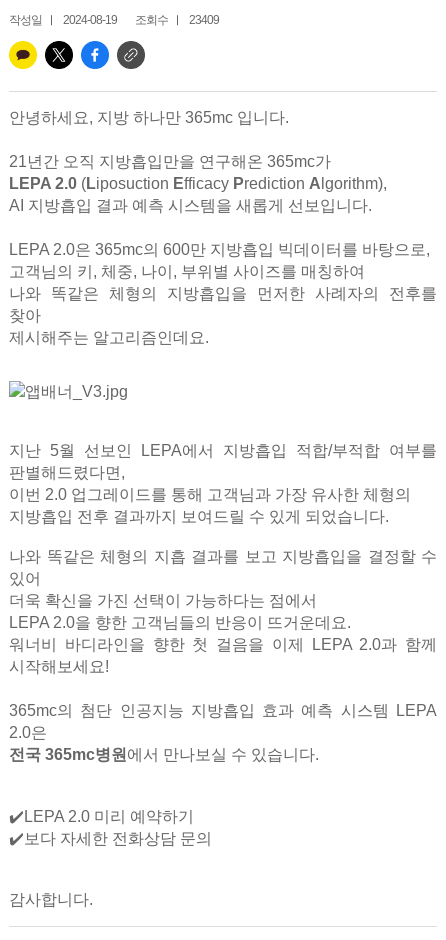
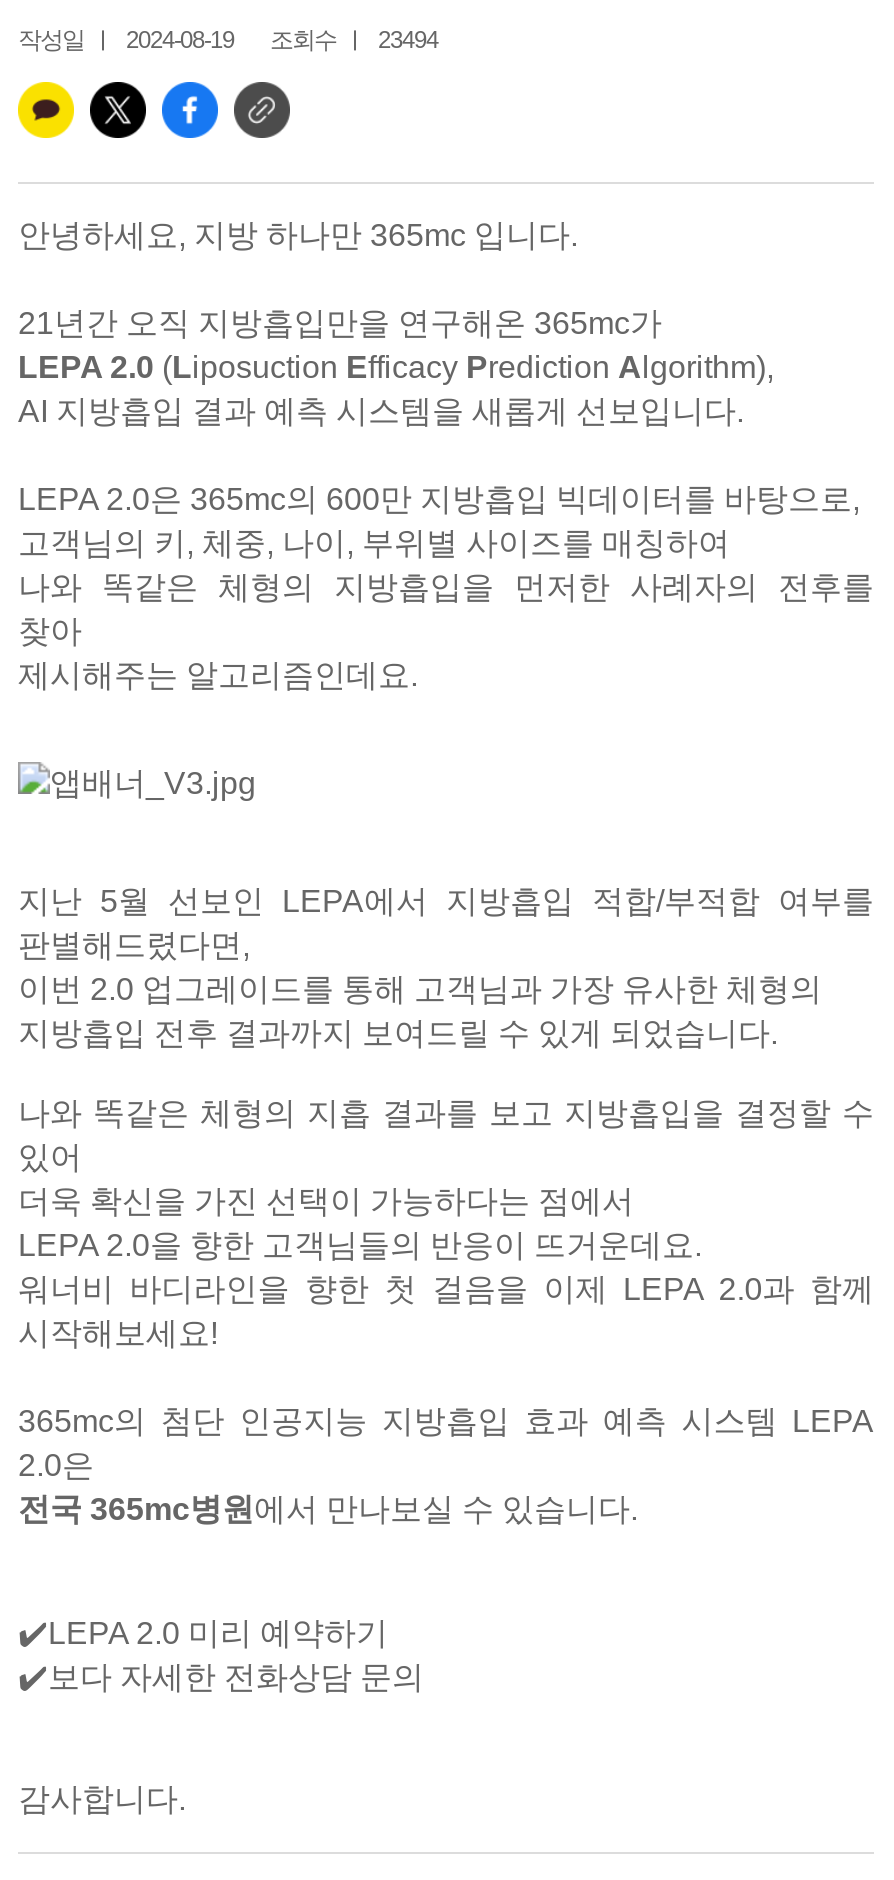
[9,13,219,27] 작성일 2024-08-19 조회수 23409 -> [18,26,438,54] 작성일 2024-08-19 조회수 23494

